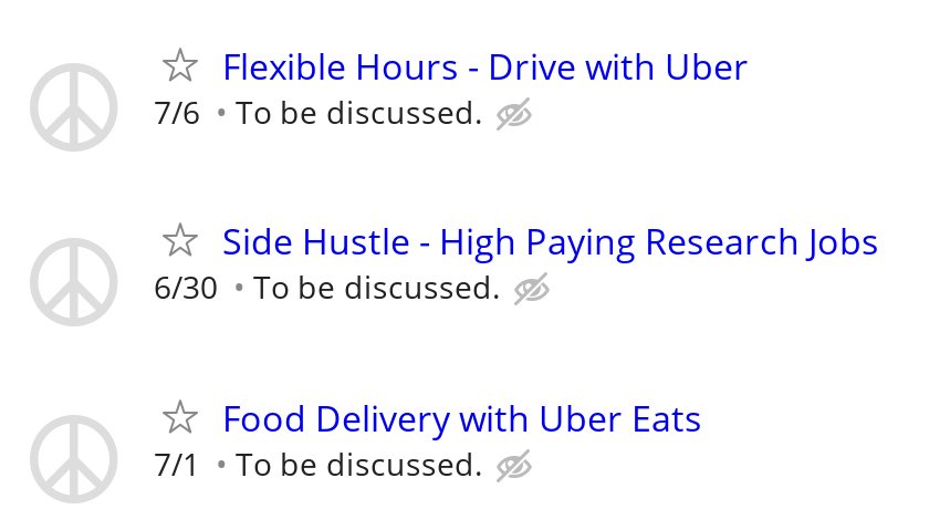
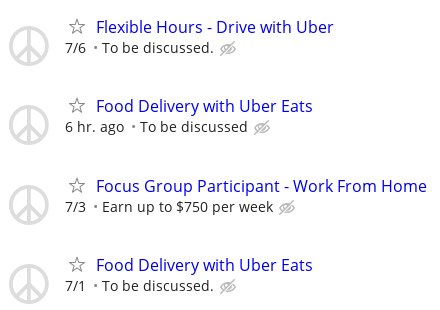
[154,218,879,308] Side Hustle - High Paying Research Jobs | 6/30 | To be discussed. -> [65,95,427,216] Food Delivery with Uber Eats | 6 hr. ago | To be discussed | Focus Group Participant - Work From Home | 7/3 | Earn up to $750 per week

